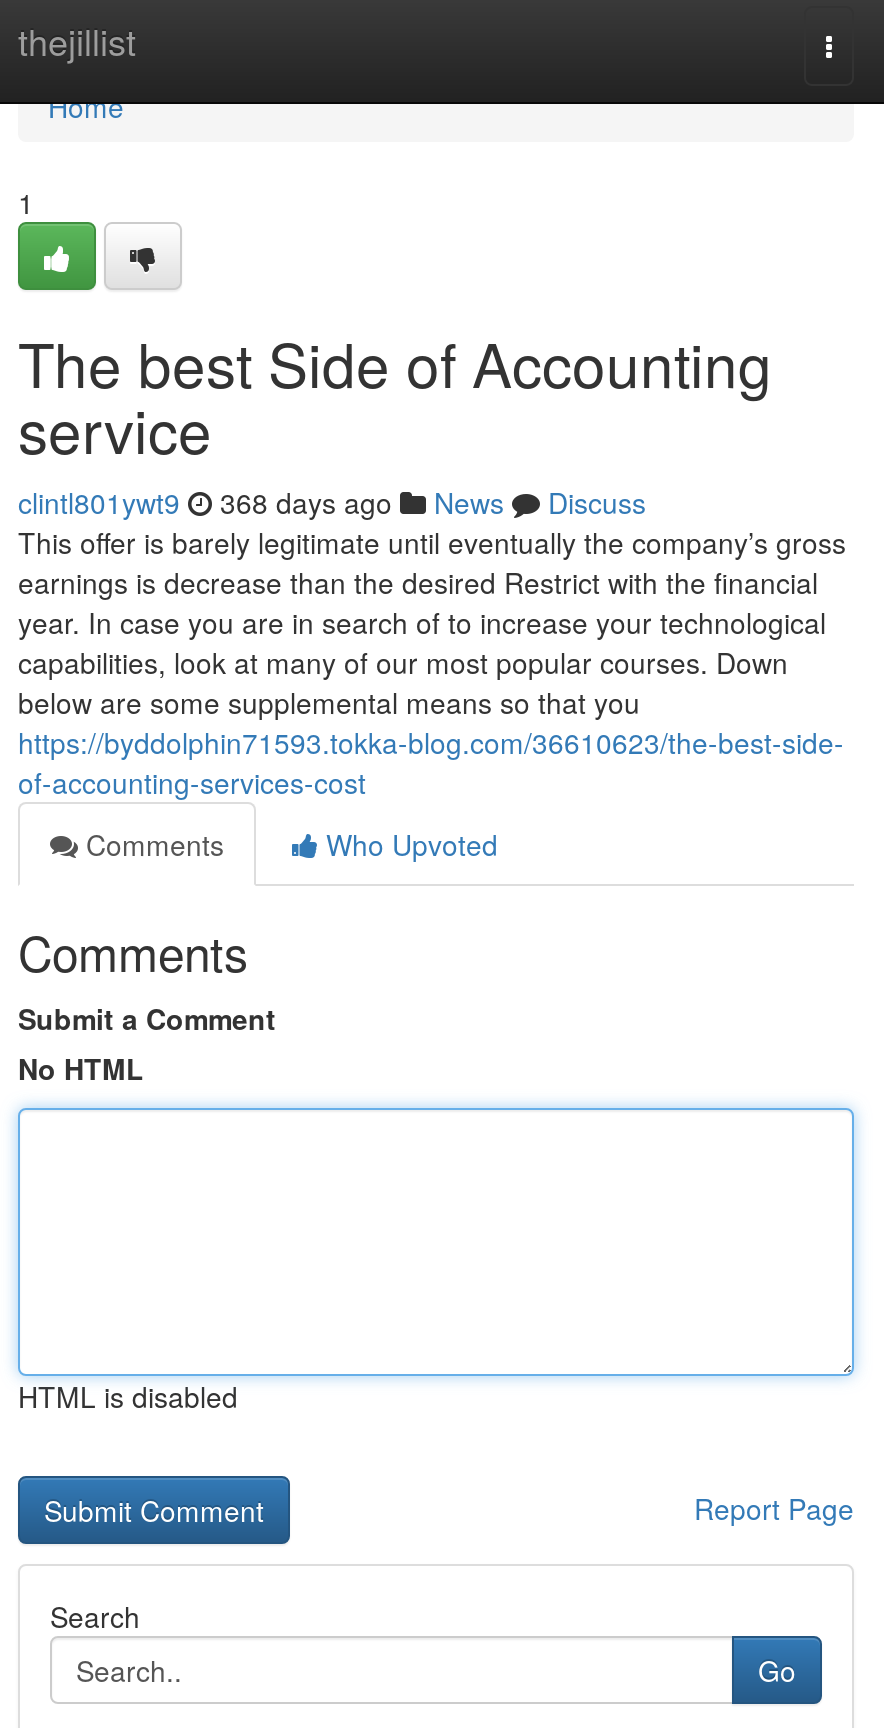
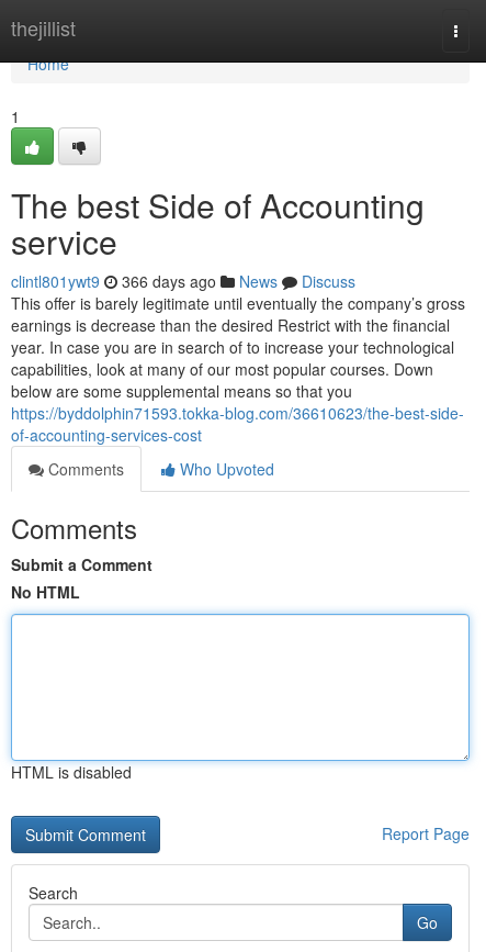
[18,482,646,522] clintl801ywt9 368 days ago News Discuss -> [11,270,355,292] clintl801ywt9 366 days ago News Discuss

